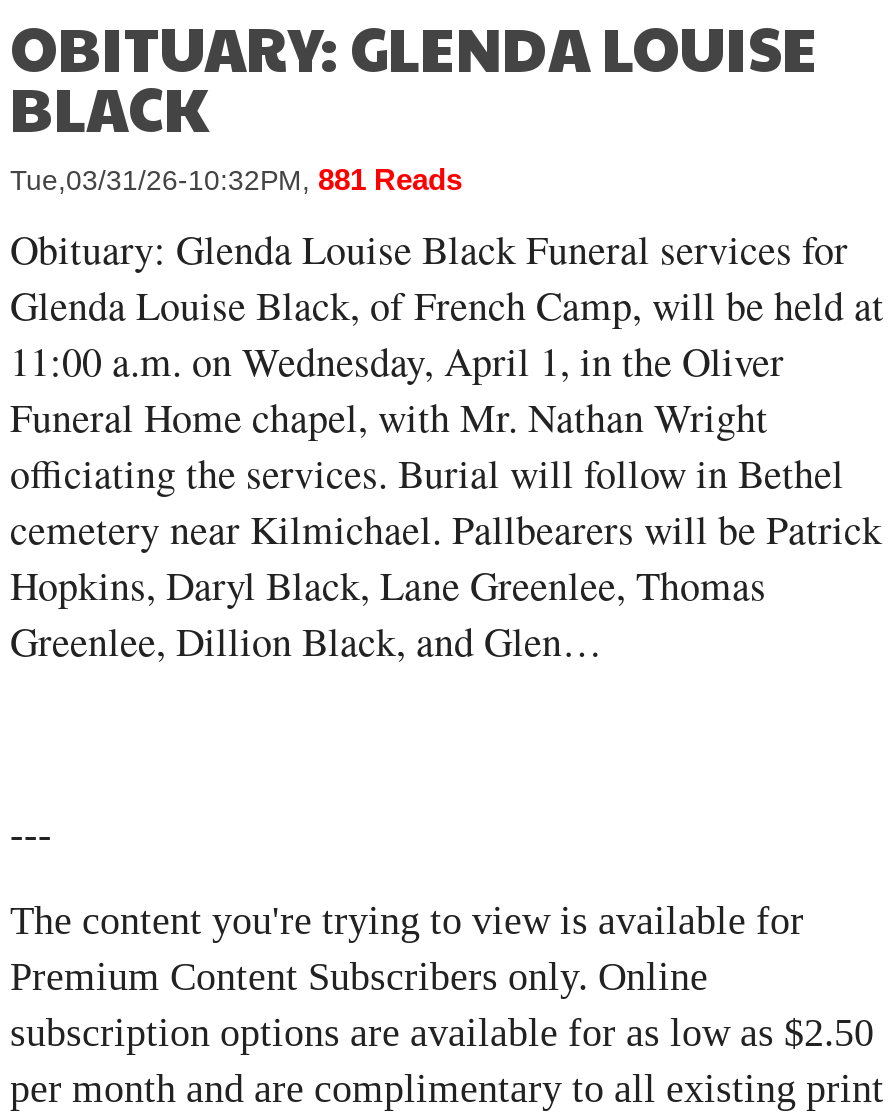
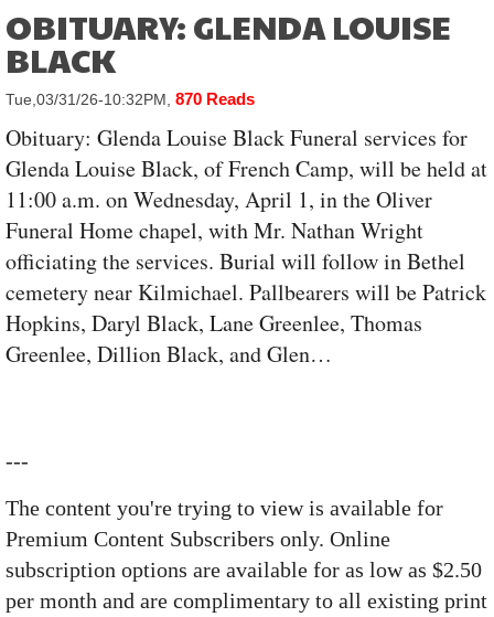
[10,162,462,196] Tue,03/31/26-10:32PM, 881 Reads -> [6,90,255,108] Tue,03/31/26-10:32PM, 870 Reads

